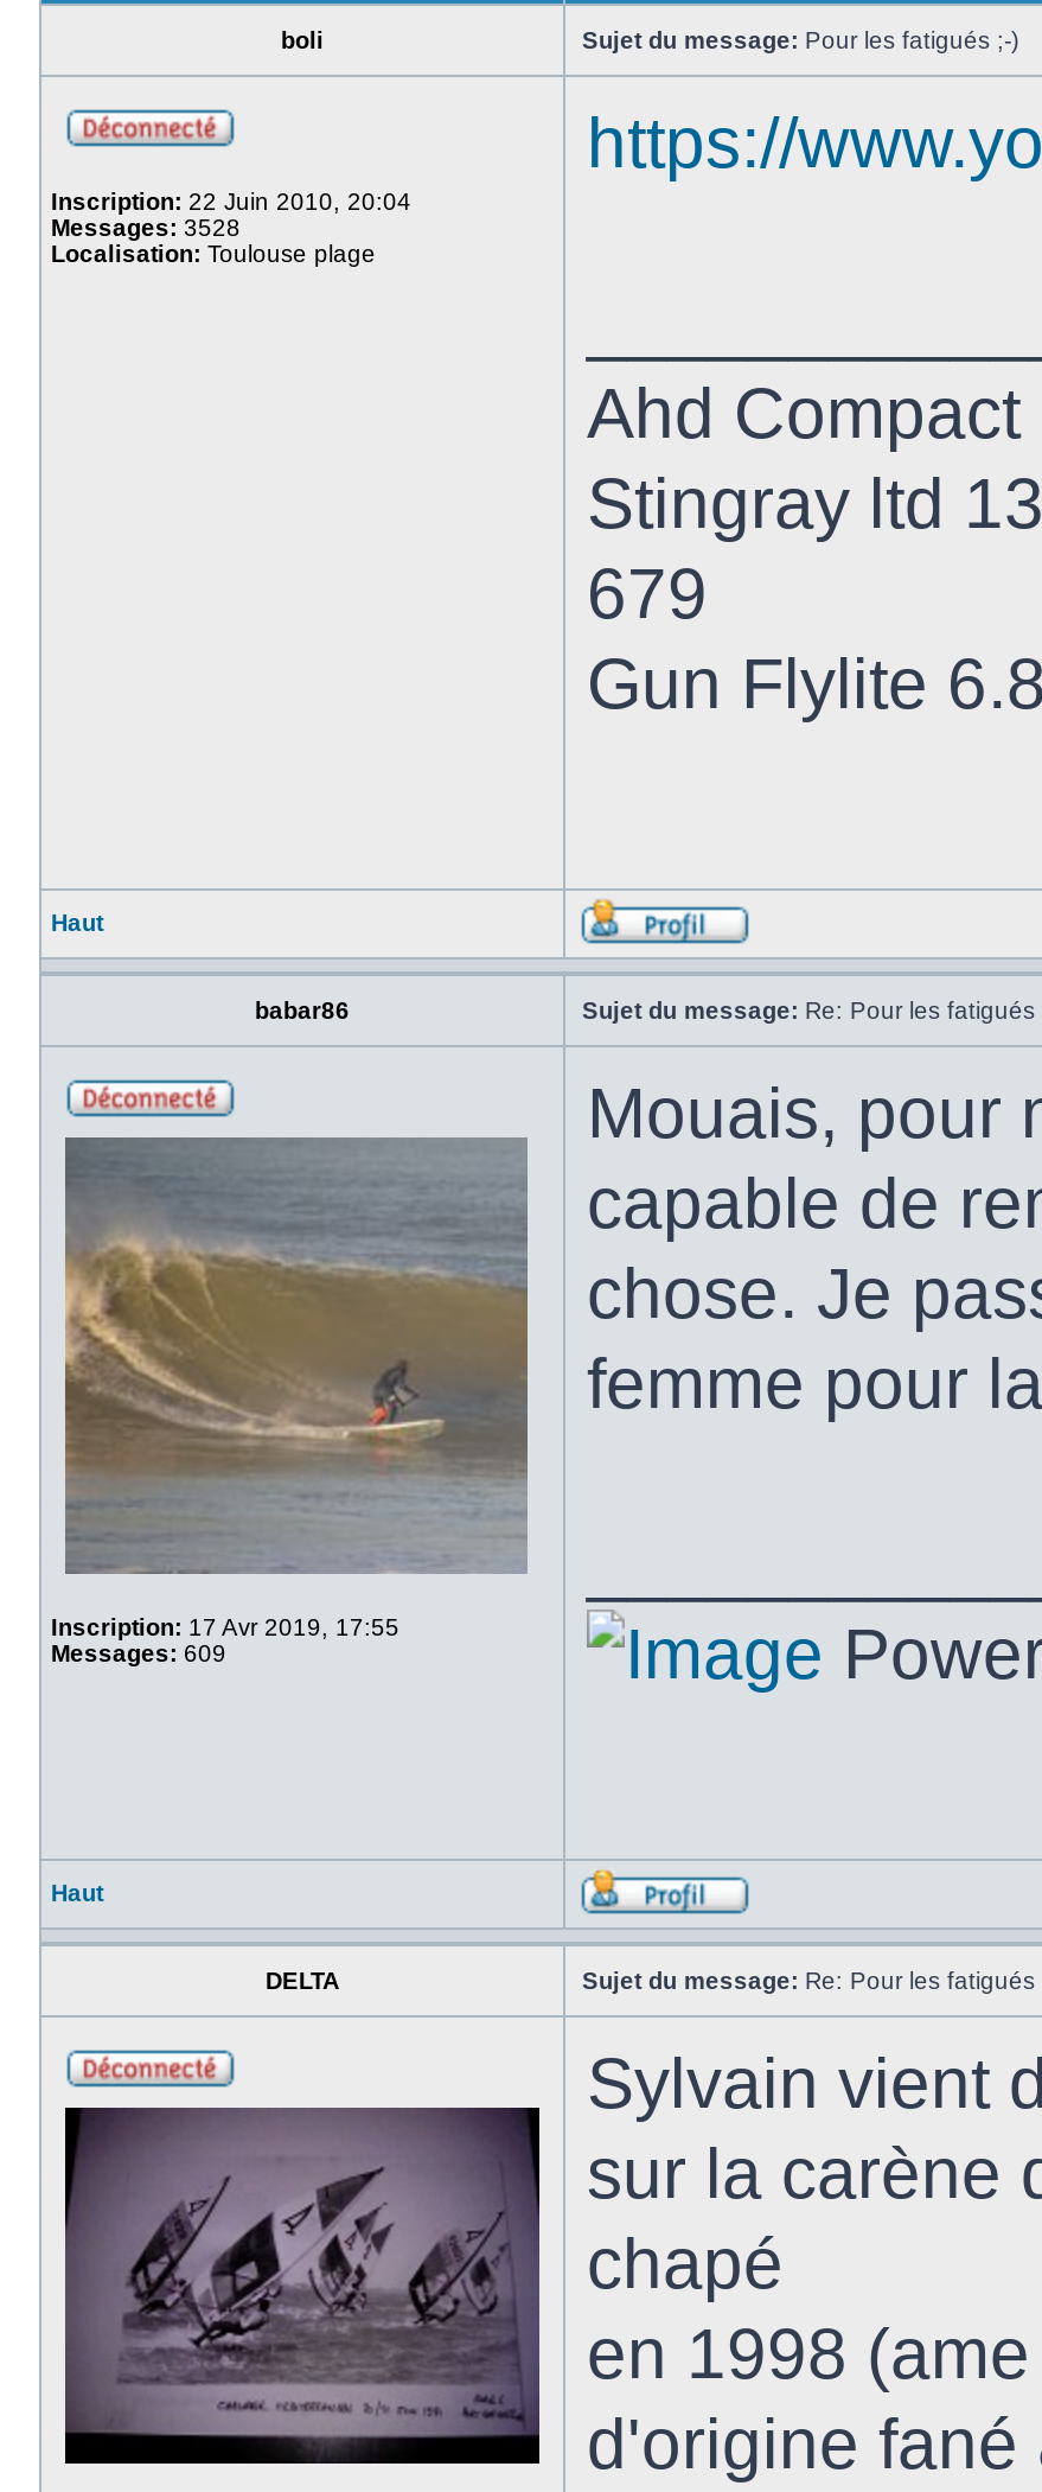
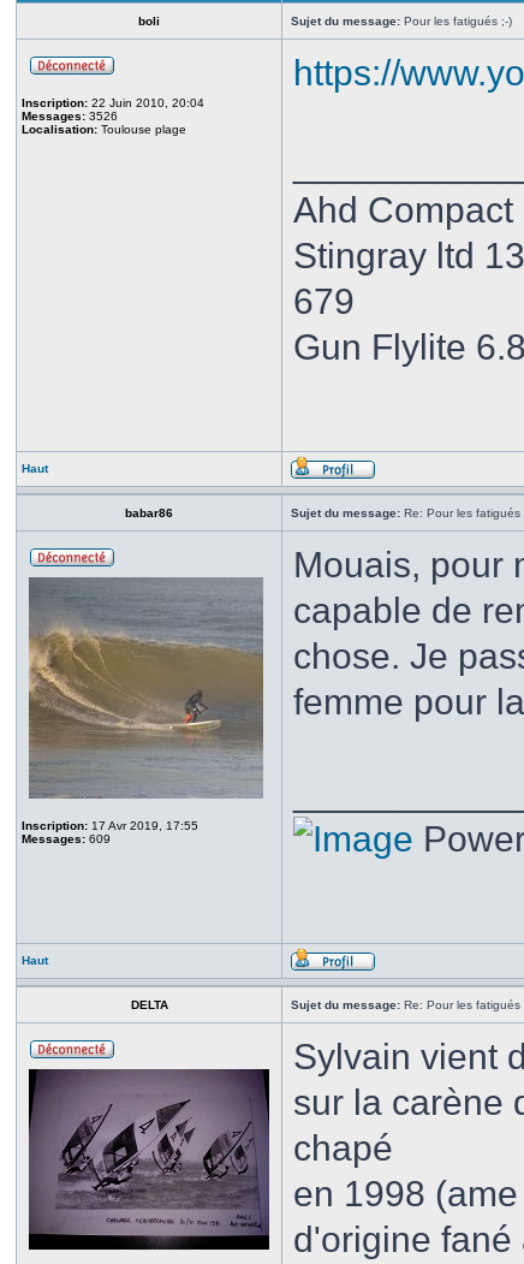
[51,215,241,241] Messages: 3528 -> [22,109,118,123] Messages: 3526

